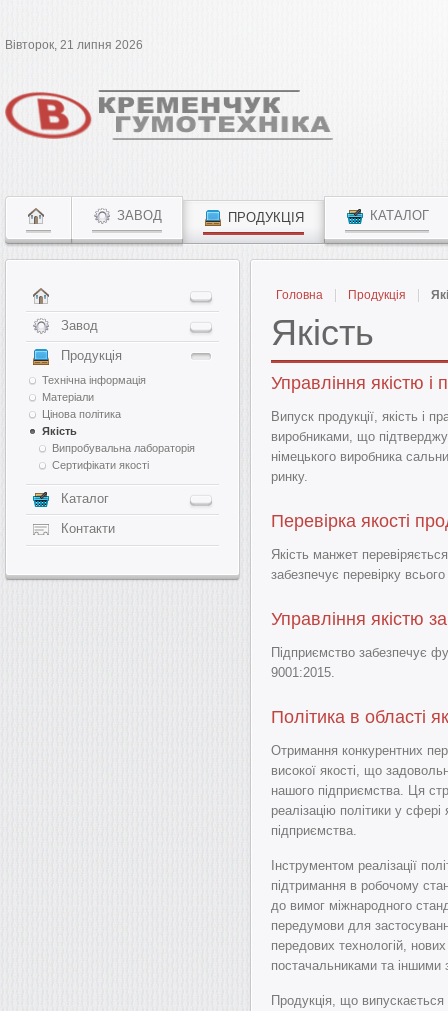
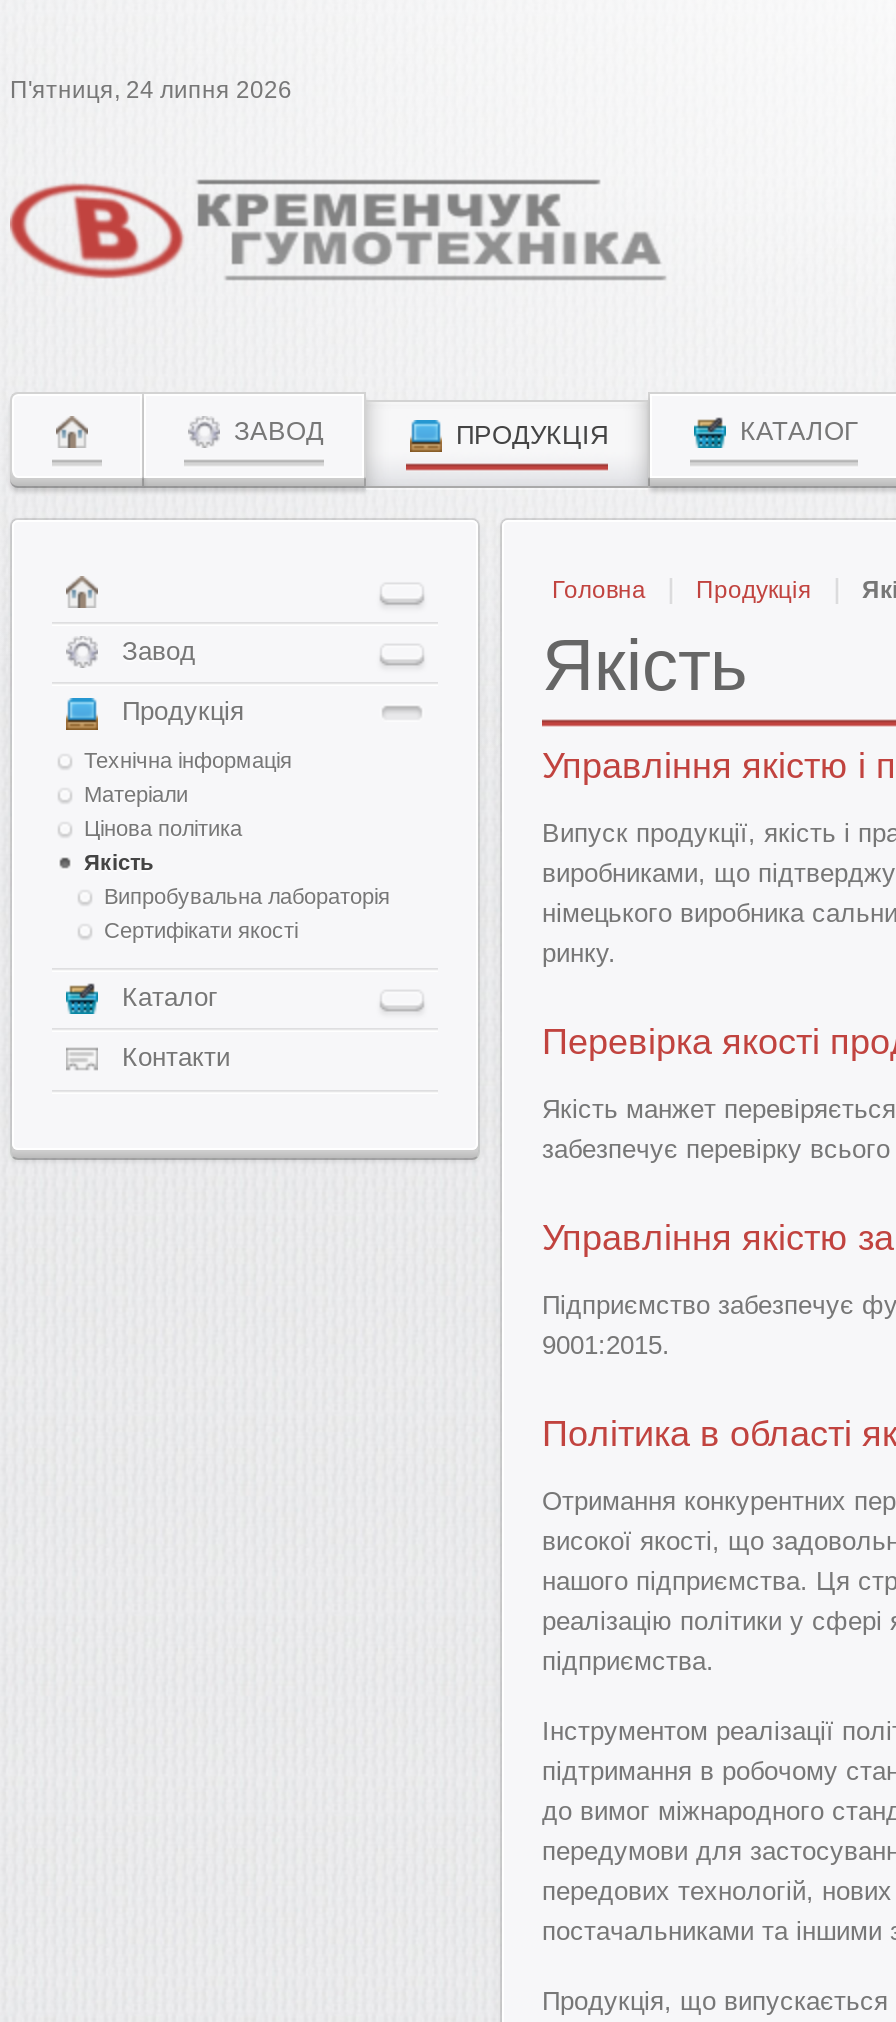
[5,38,143,52] Вівторок, 21 липня 2026 -> [10,76,292,104] П'ятниця, 24 липня 2026

